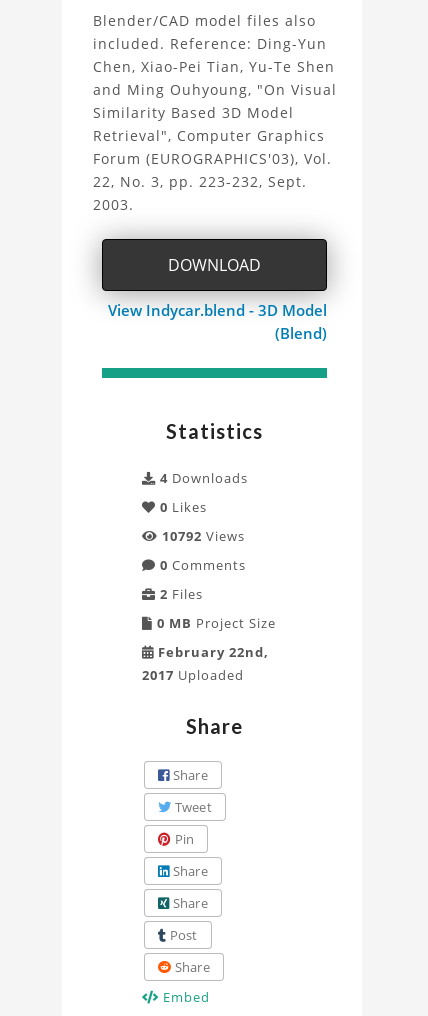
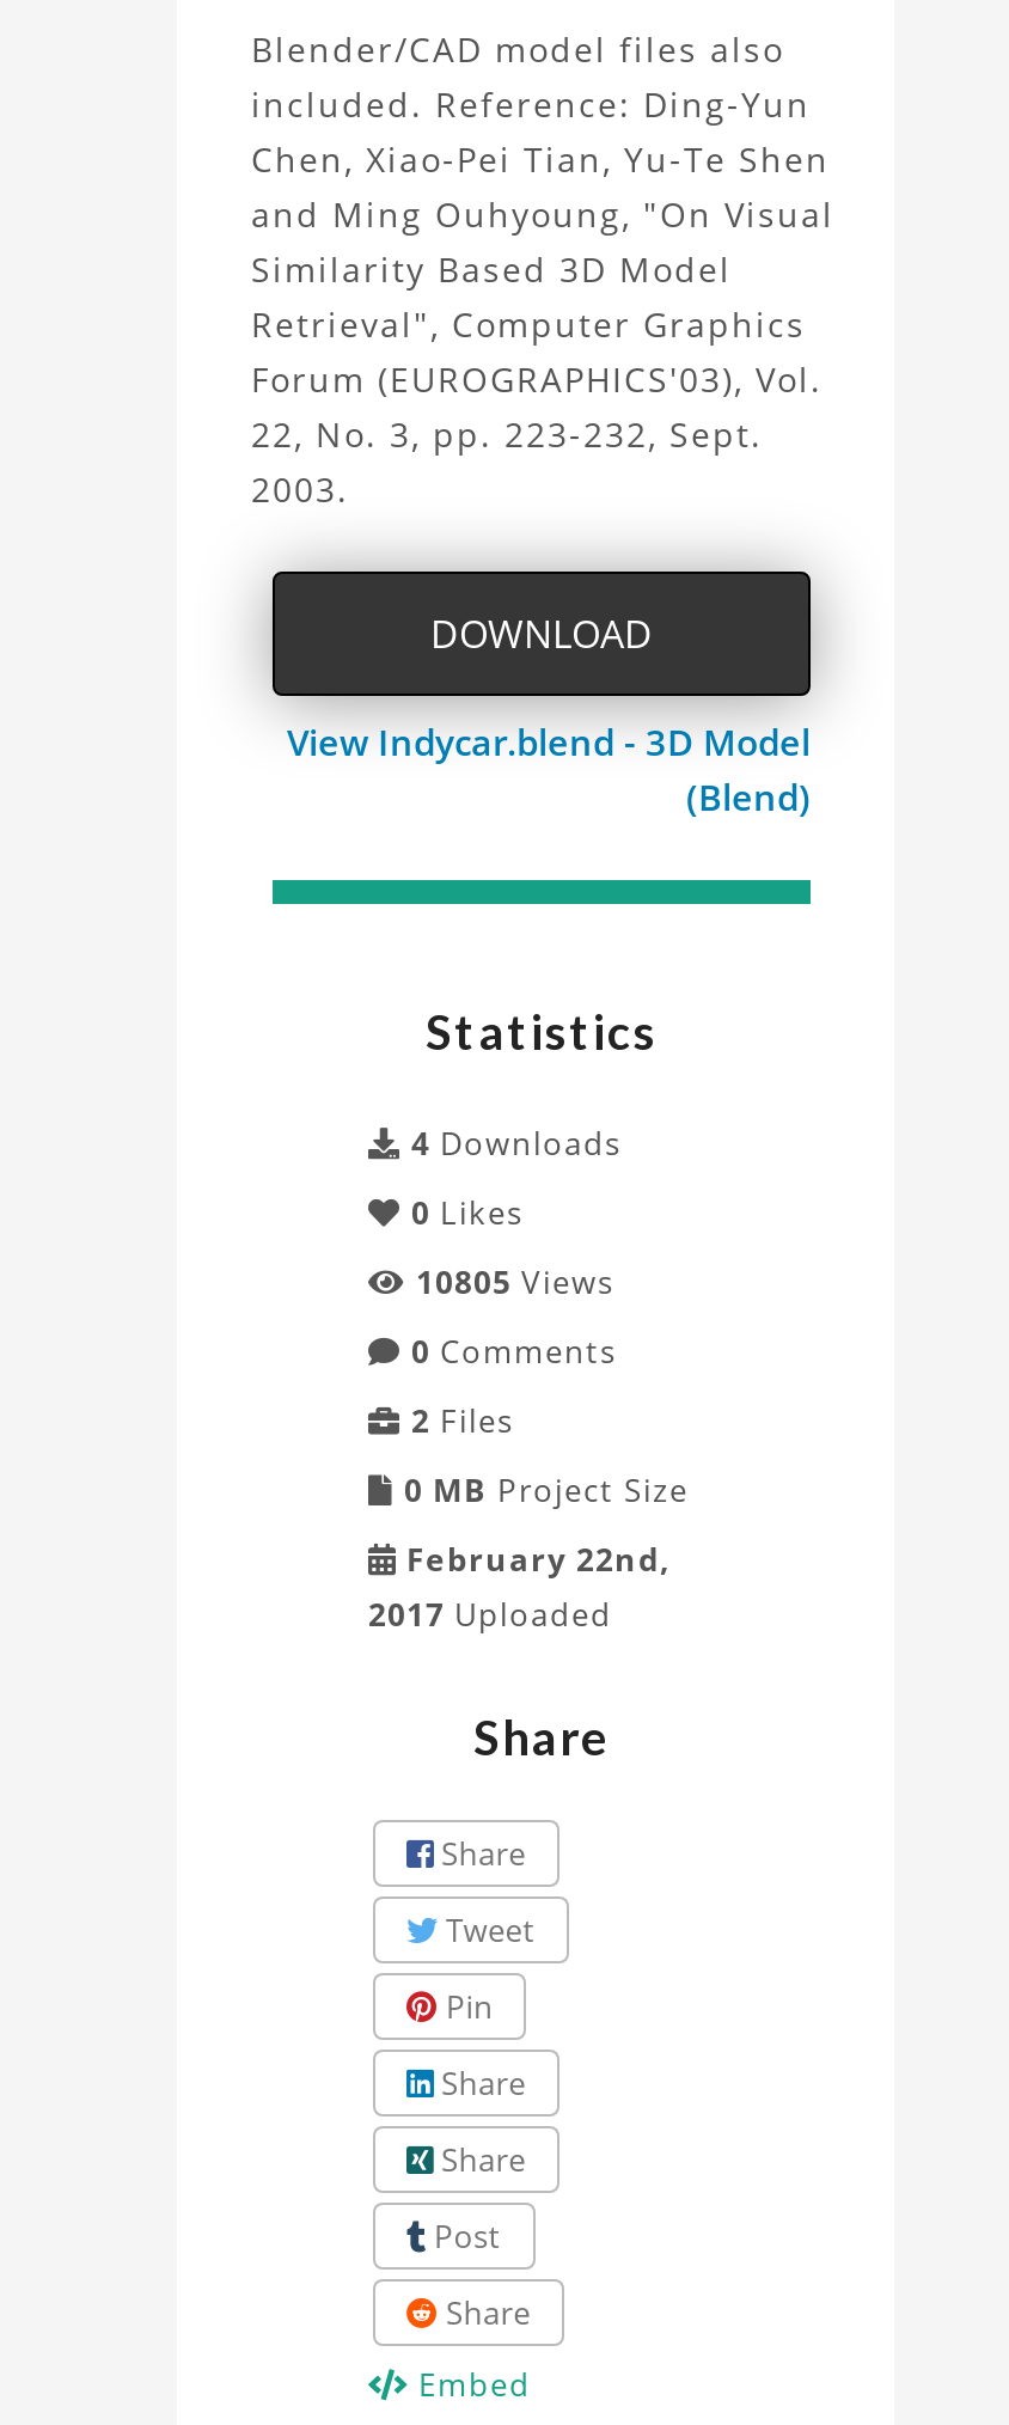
[158,527,245,545] 10792 Views -> [406,1260,614,1303] 10805 Views

